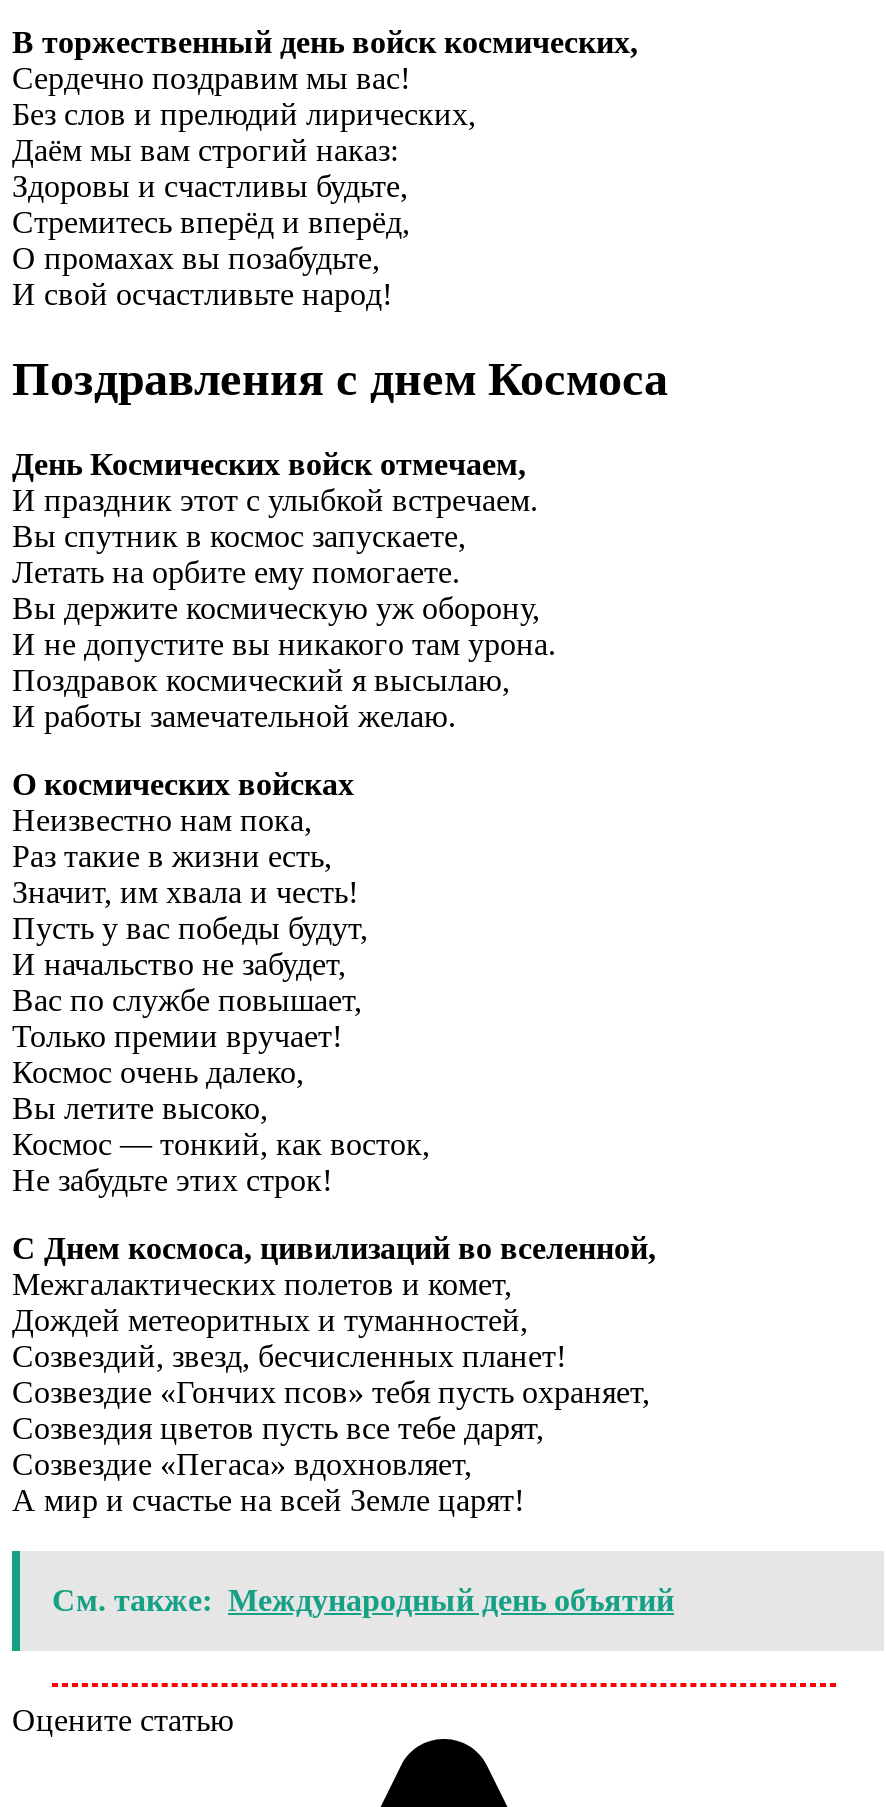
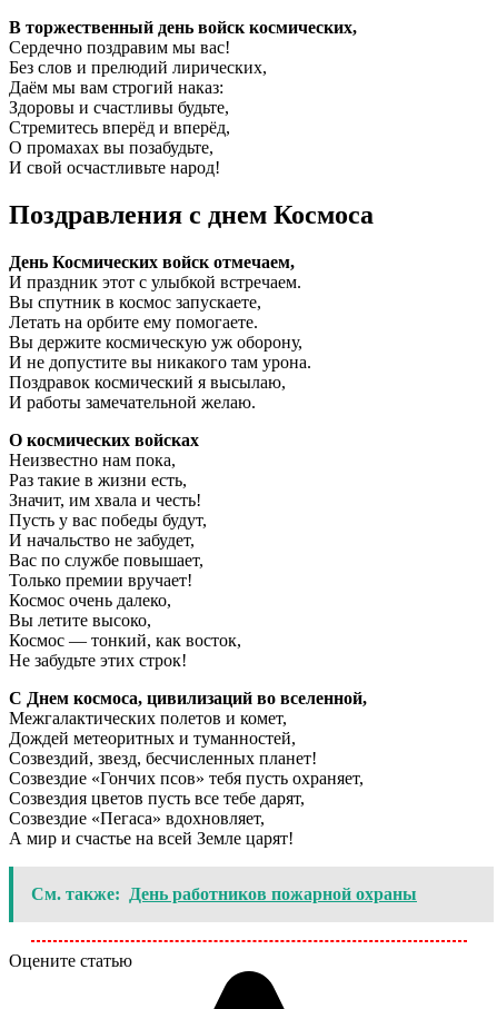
[52,1582,674,1616] См. также: Международный день объятий -> [31,884,417,903] См. также: День работников пожарной охраны

